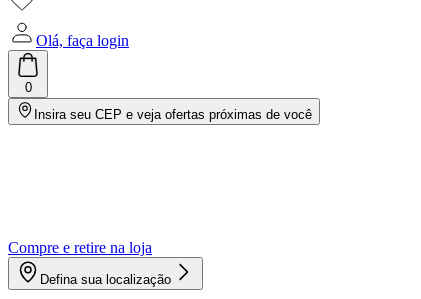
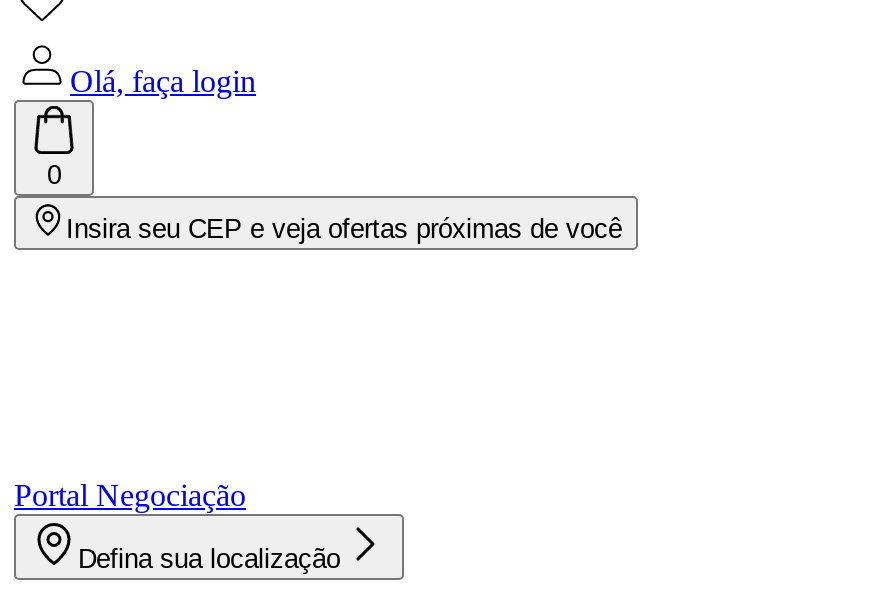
[8,239,152,256] Compre e retire na loja -> [14,478,246,512] Portal Negociação

